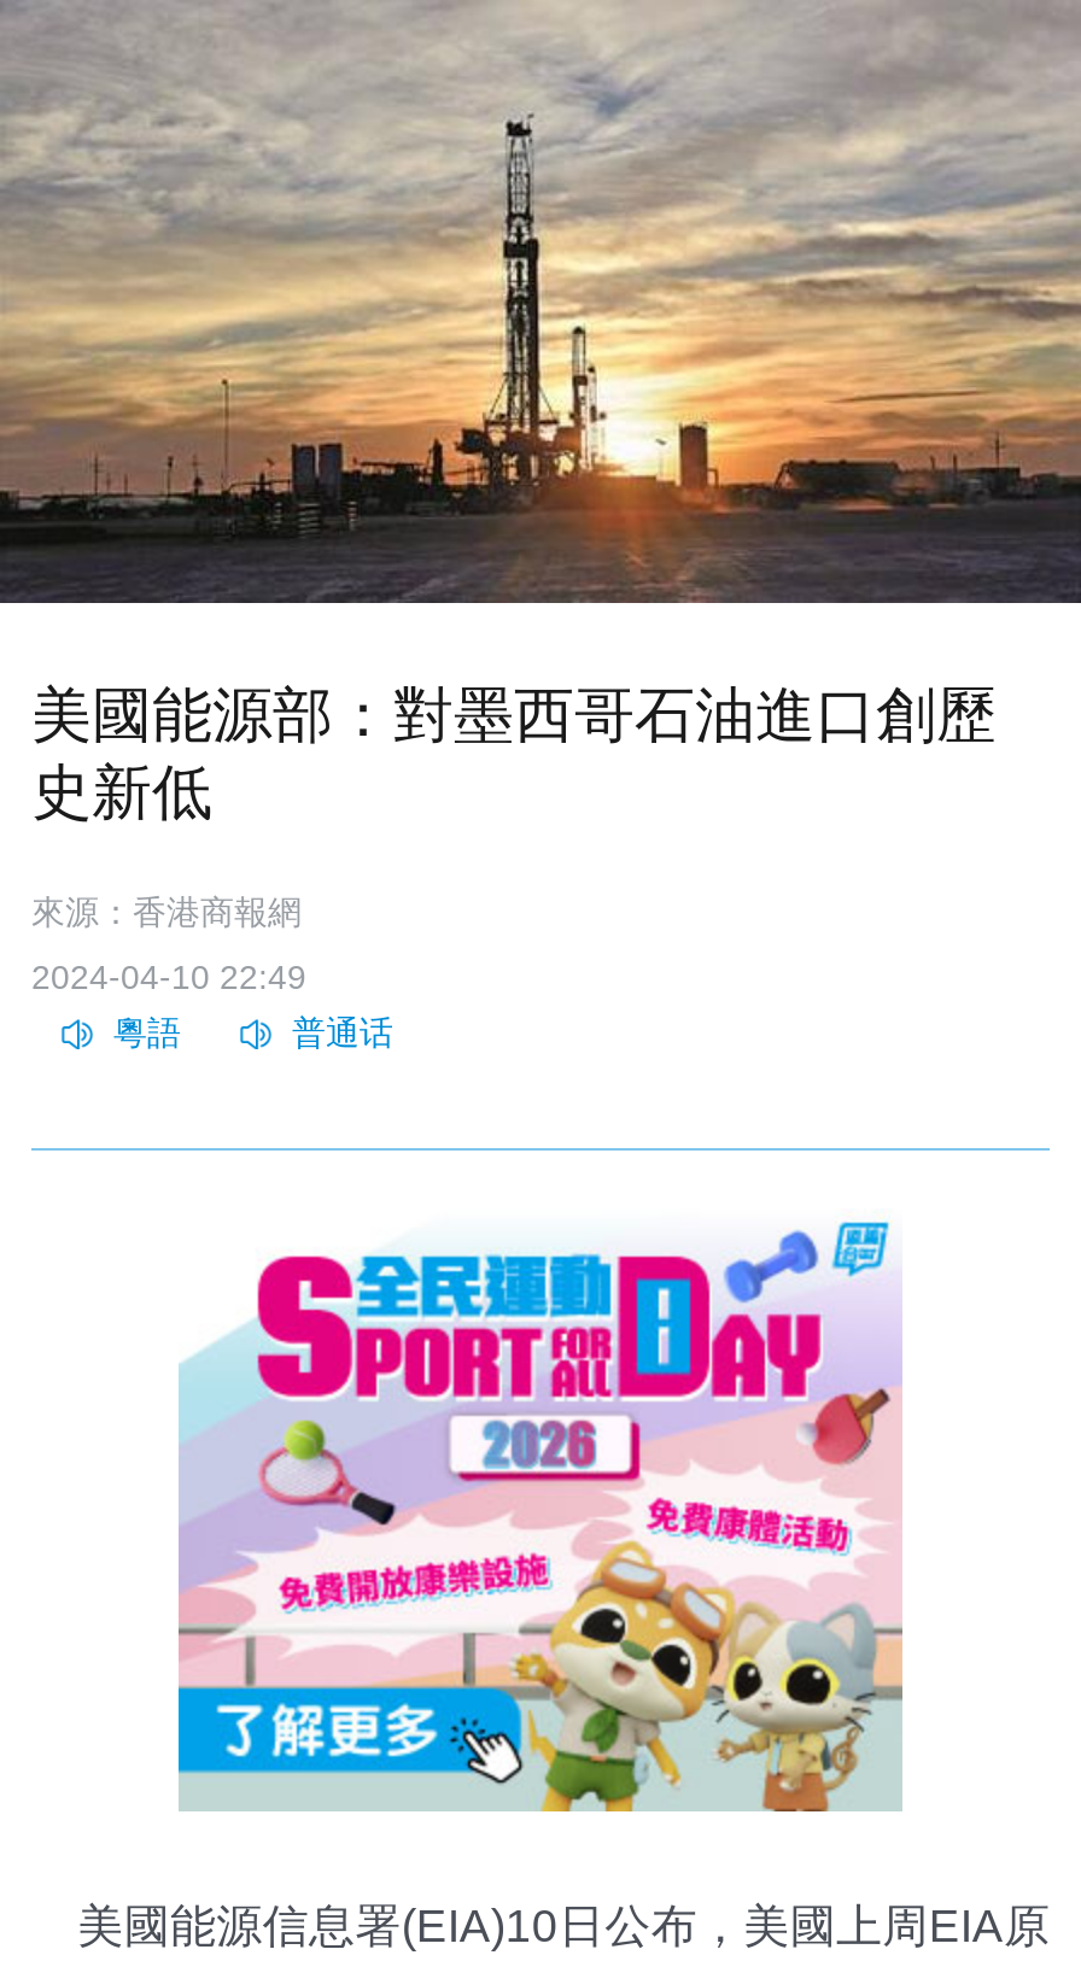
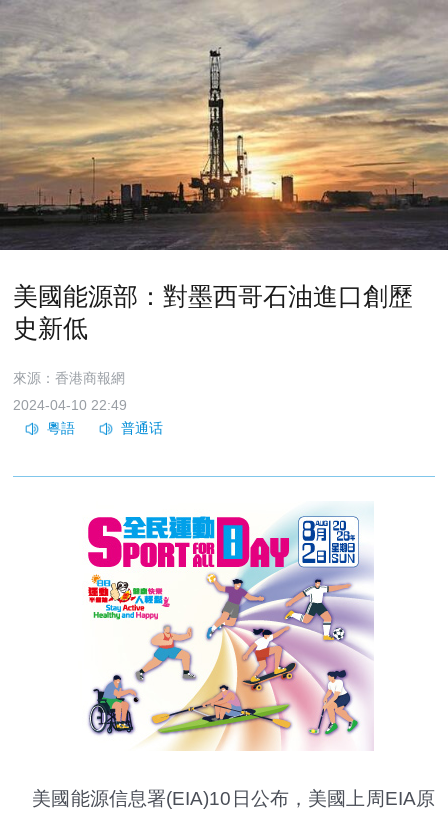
[176,1220,902,1814] [image] -> [74,507,374,751] [image]

